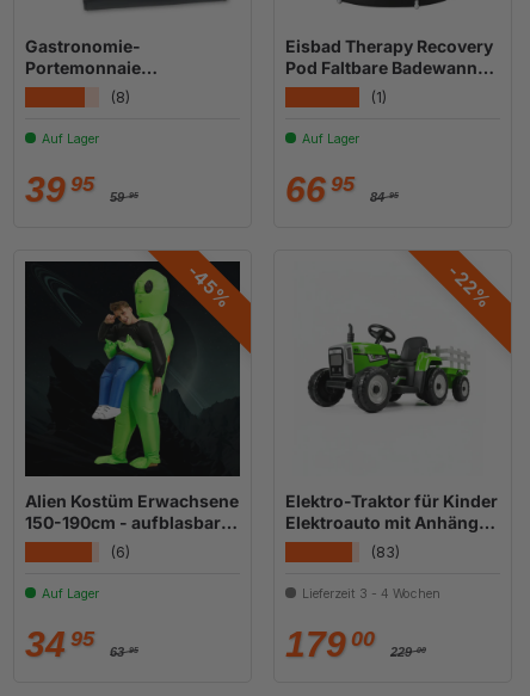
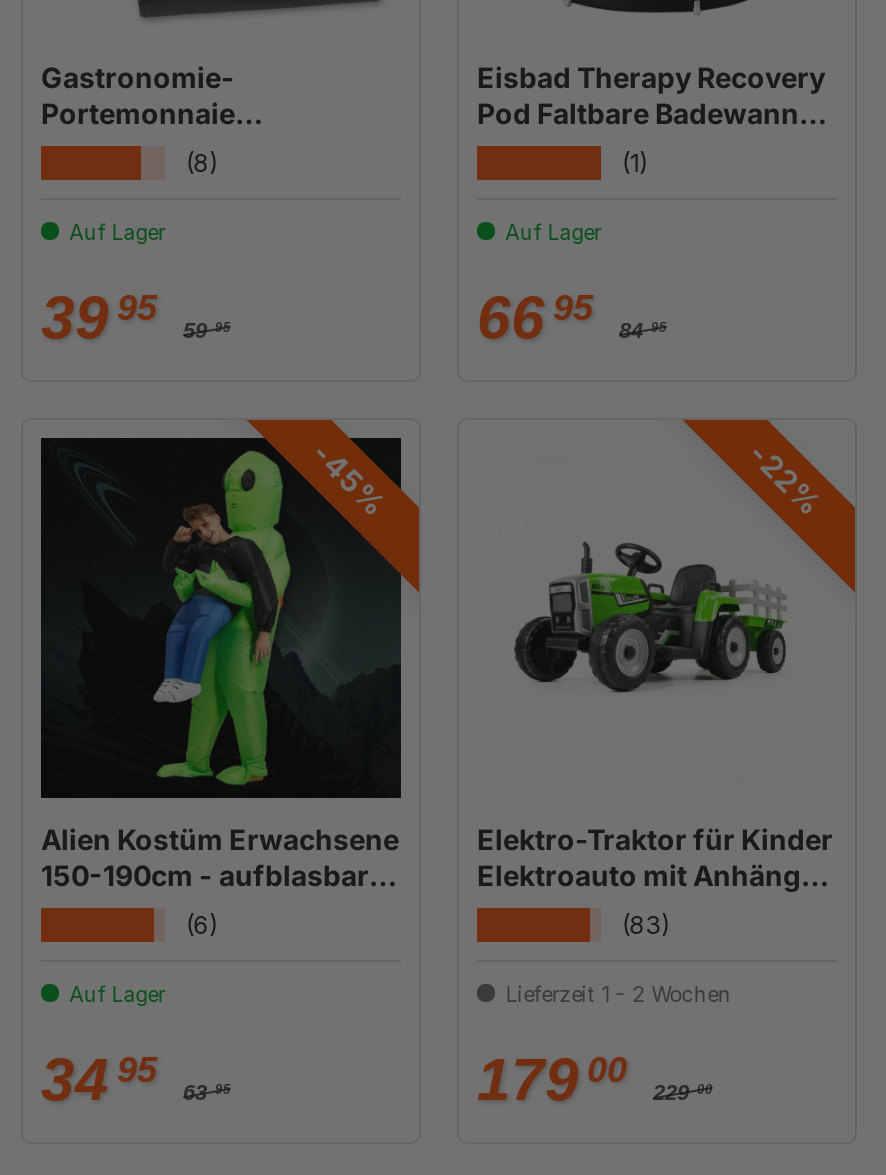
[302,586,441,602] Lieferzeit 3 - 4 Wochen -> [505,982,731,1008] Lieferzeit 1 - 2 Wochen

